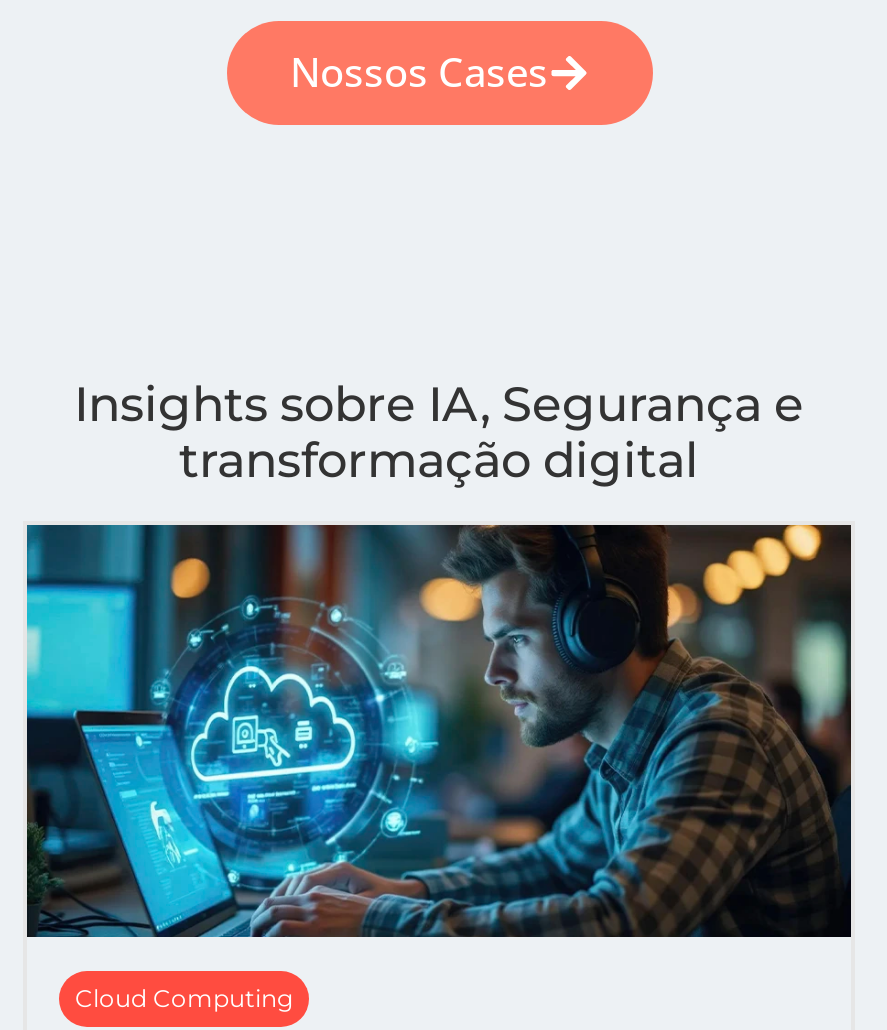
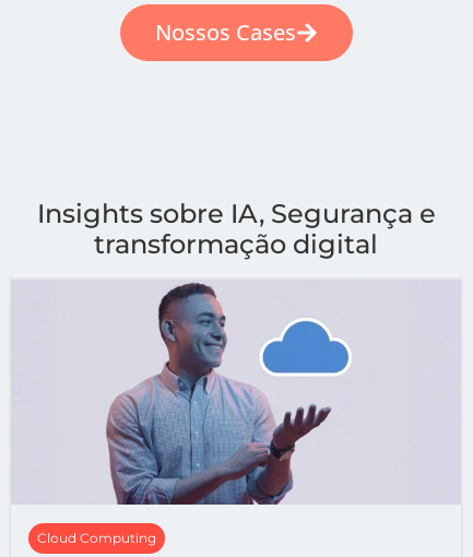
[25,523,853,939] [image] -> [11,280,461,506] [image]

